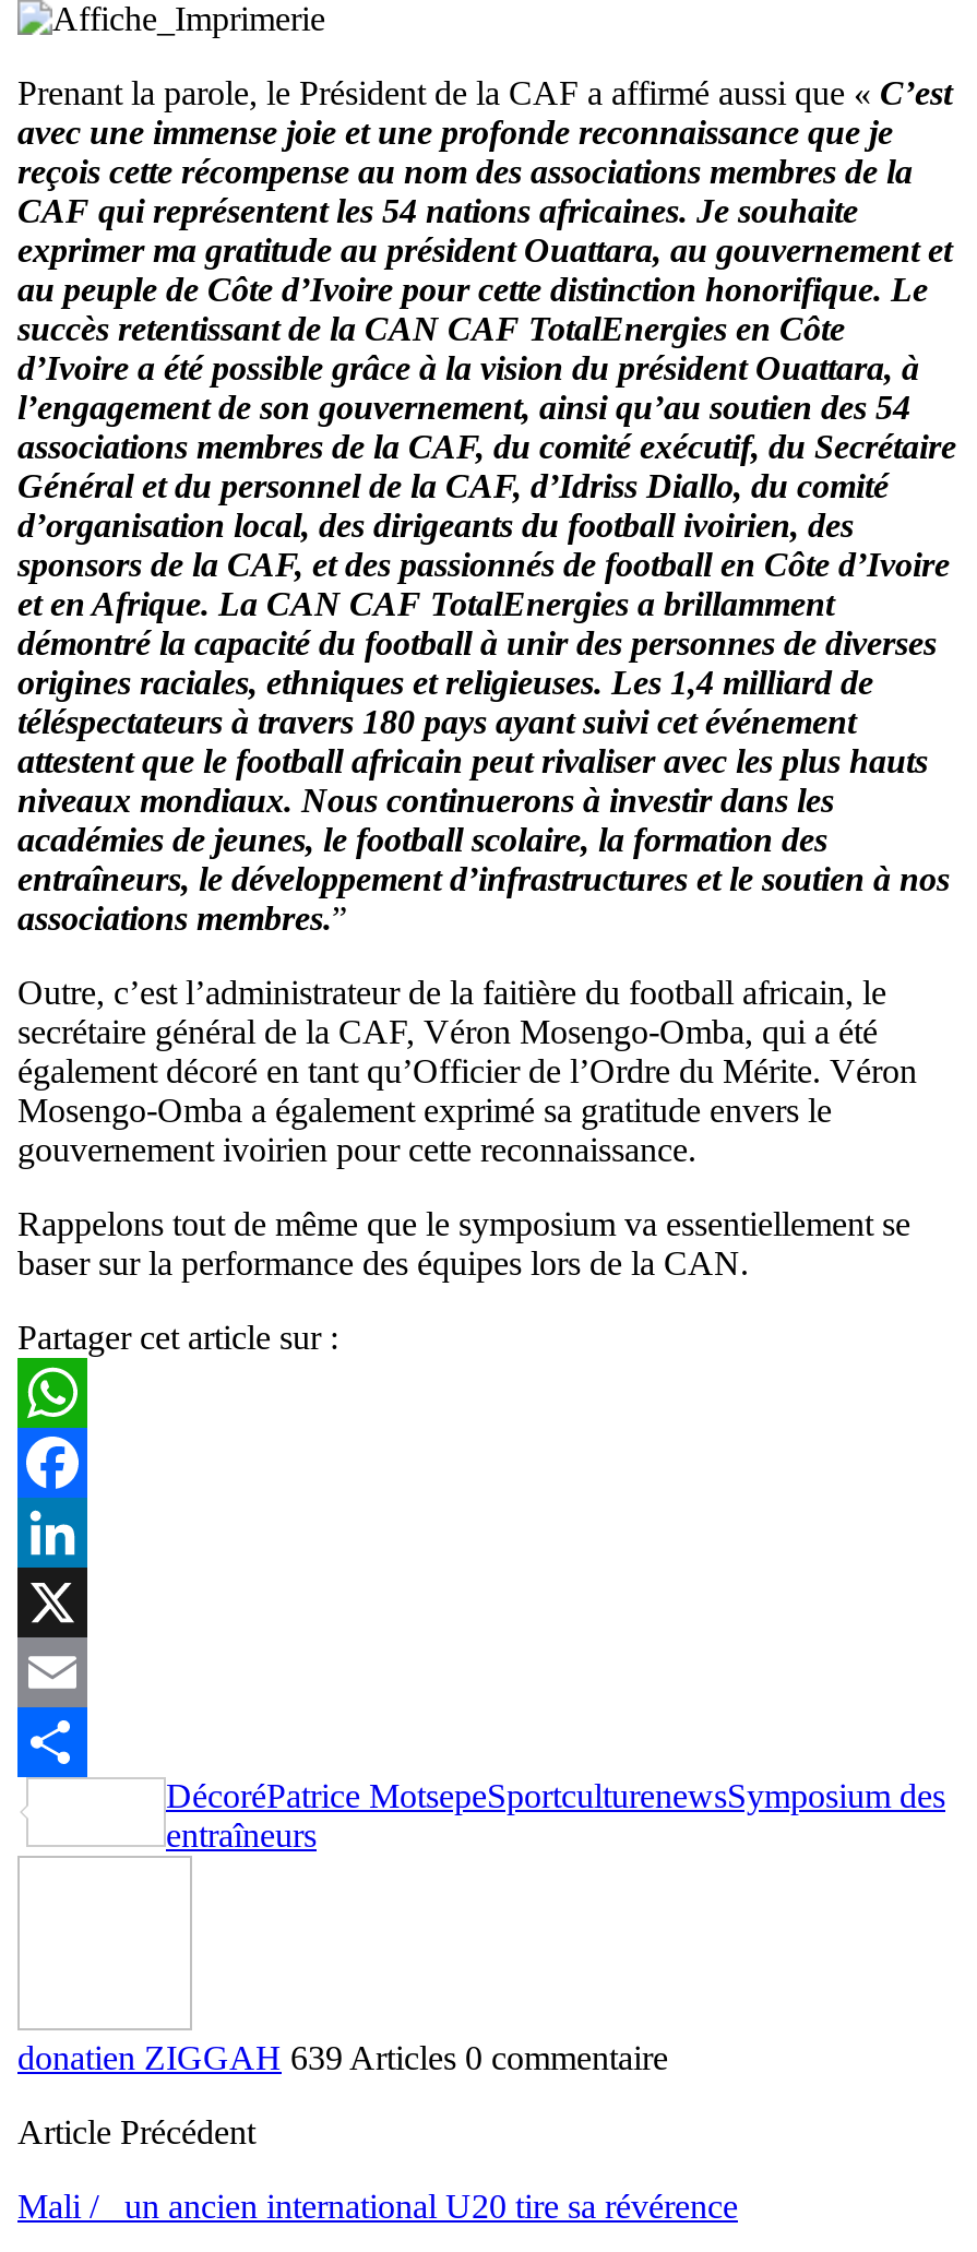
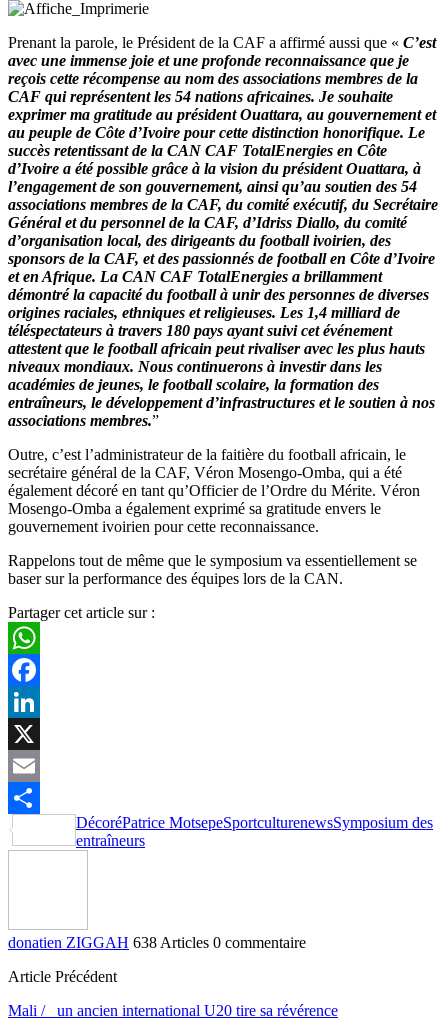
[17,2039,668,2076] donatien ZIGGAH 639 Articles 0 commentaire -> [8,934,306,951] donatien ZIGGAH 638 Articles 0 commentaire

